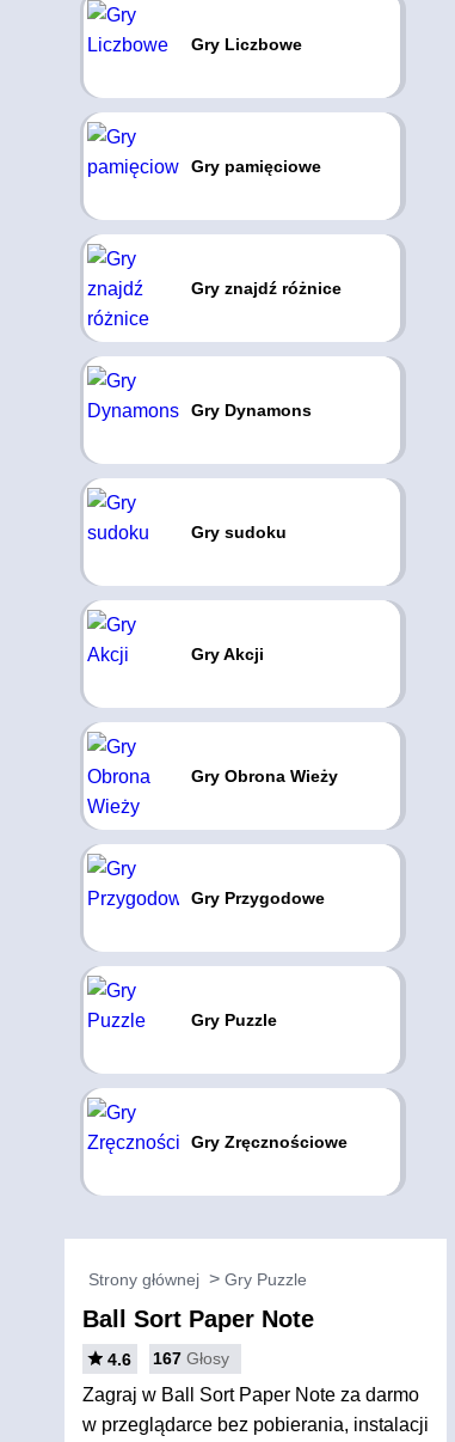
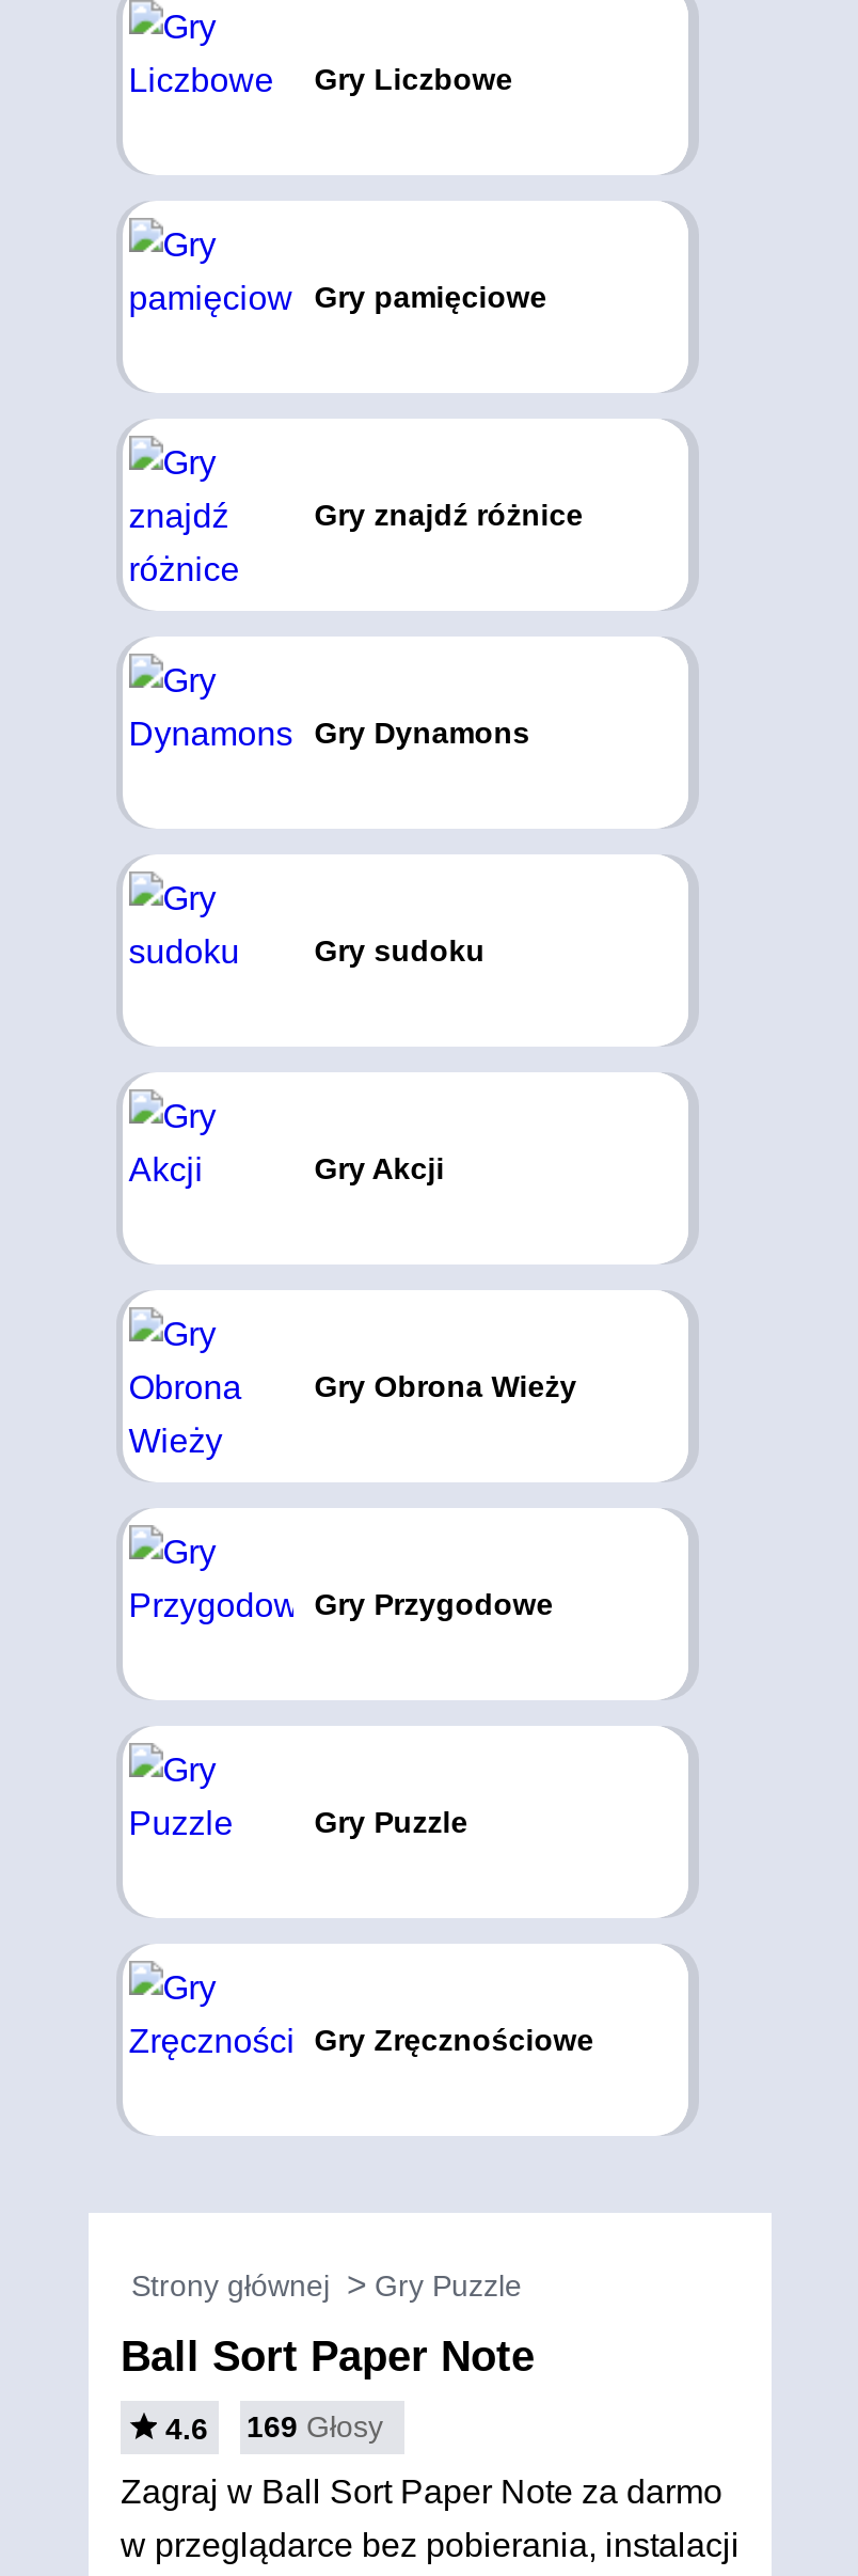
[107,1349,229,1369] 4.6 167 Głosy -> [165,2409,383,2446] 4.6 169 Głosy

